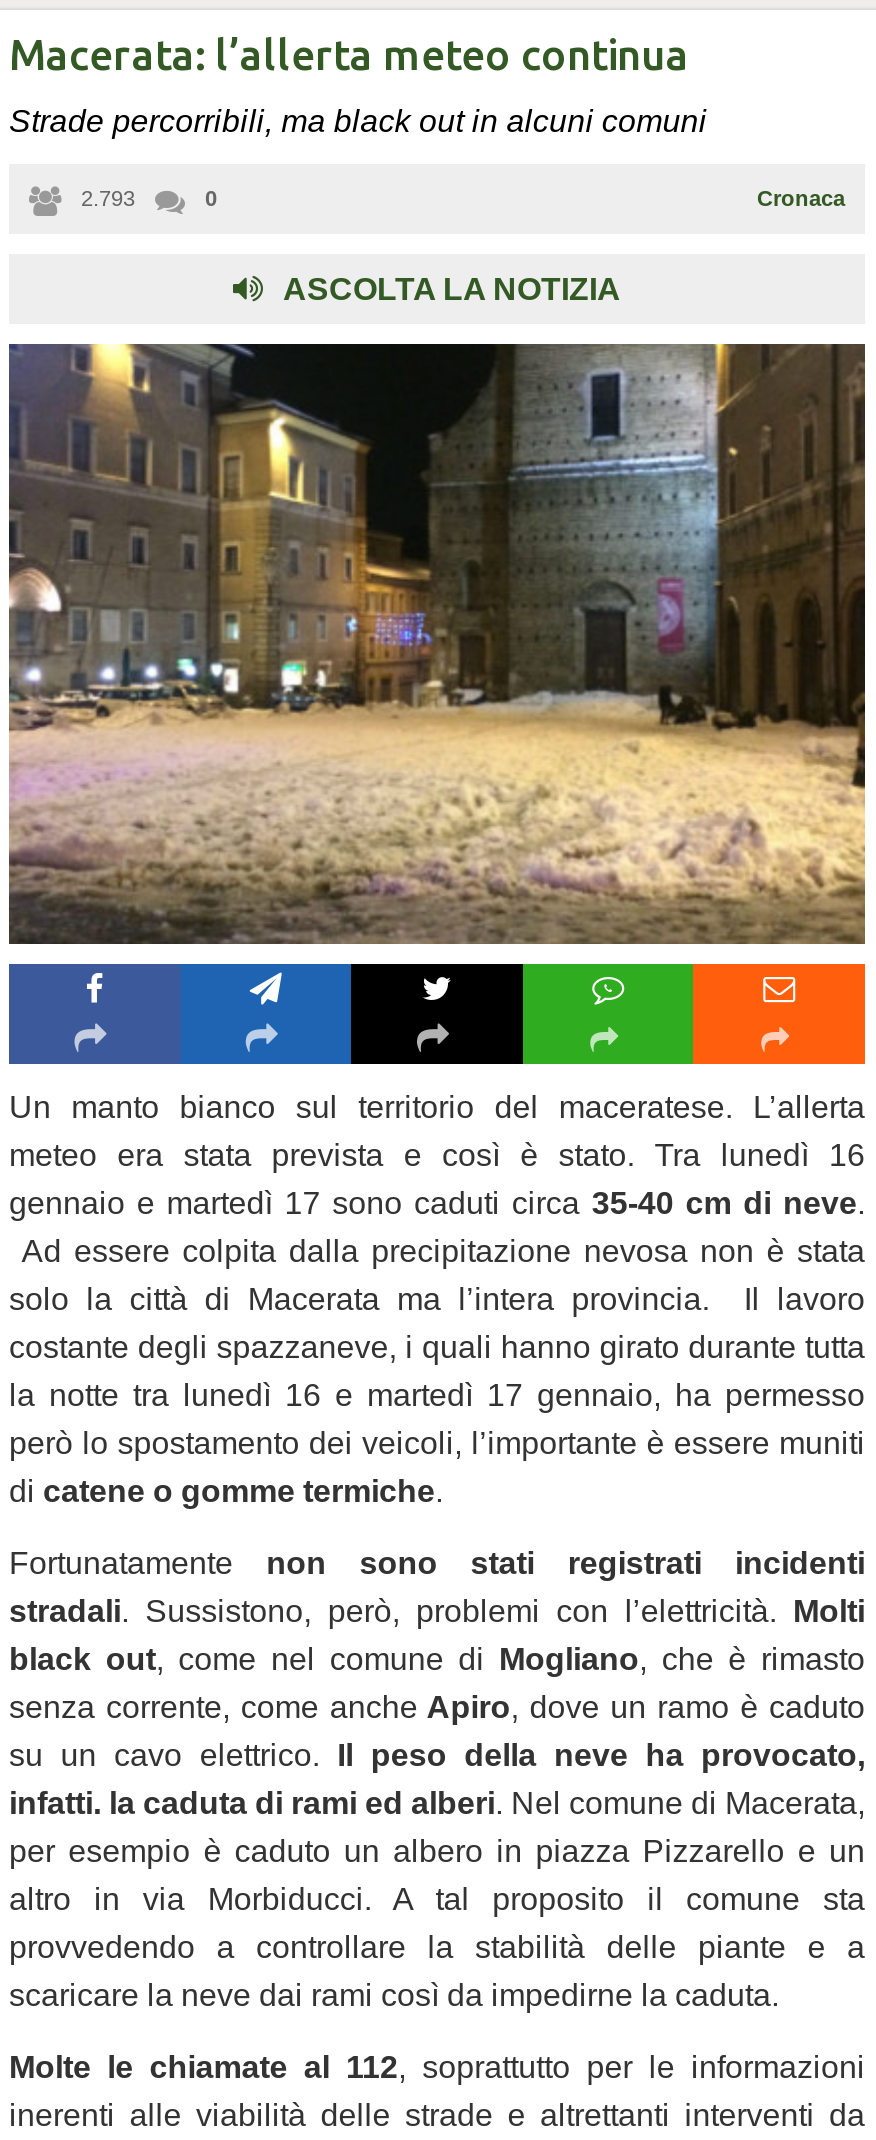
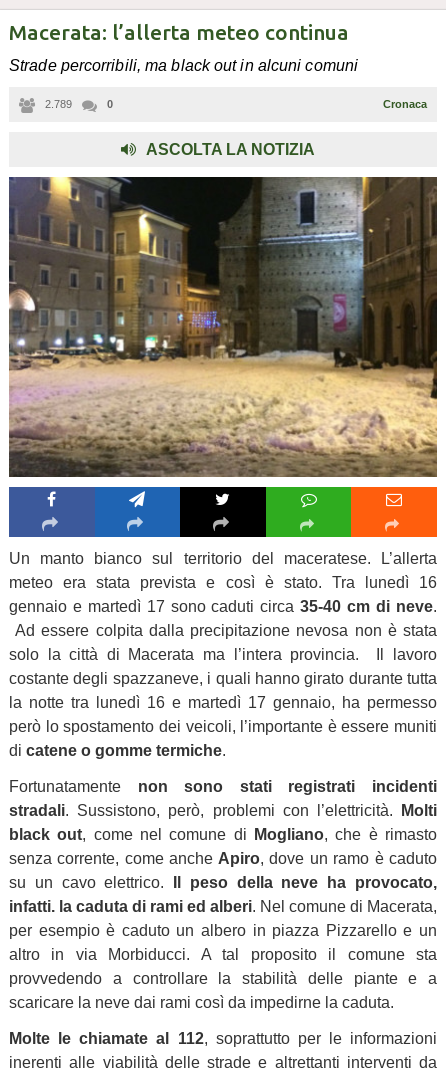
[81,186,135,210] 2.793 -> [45,98,72,110] 2.789

